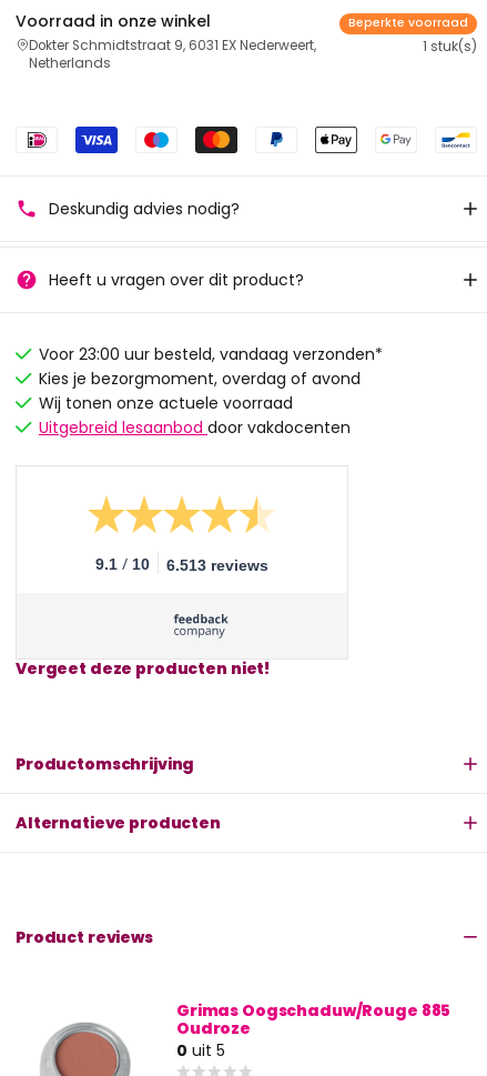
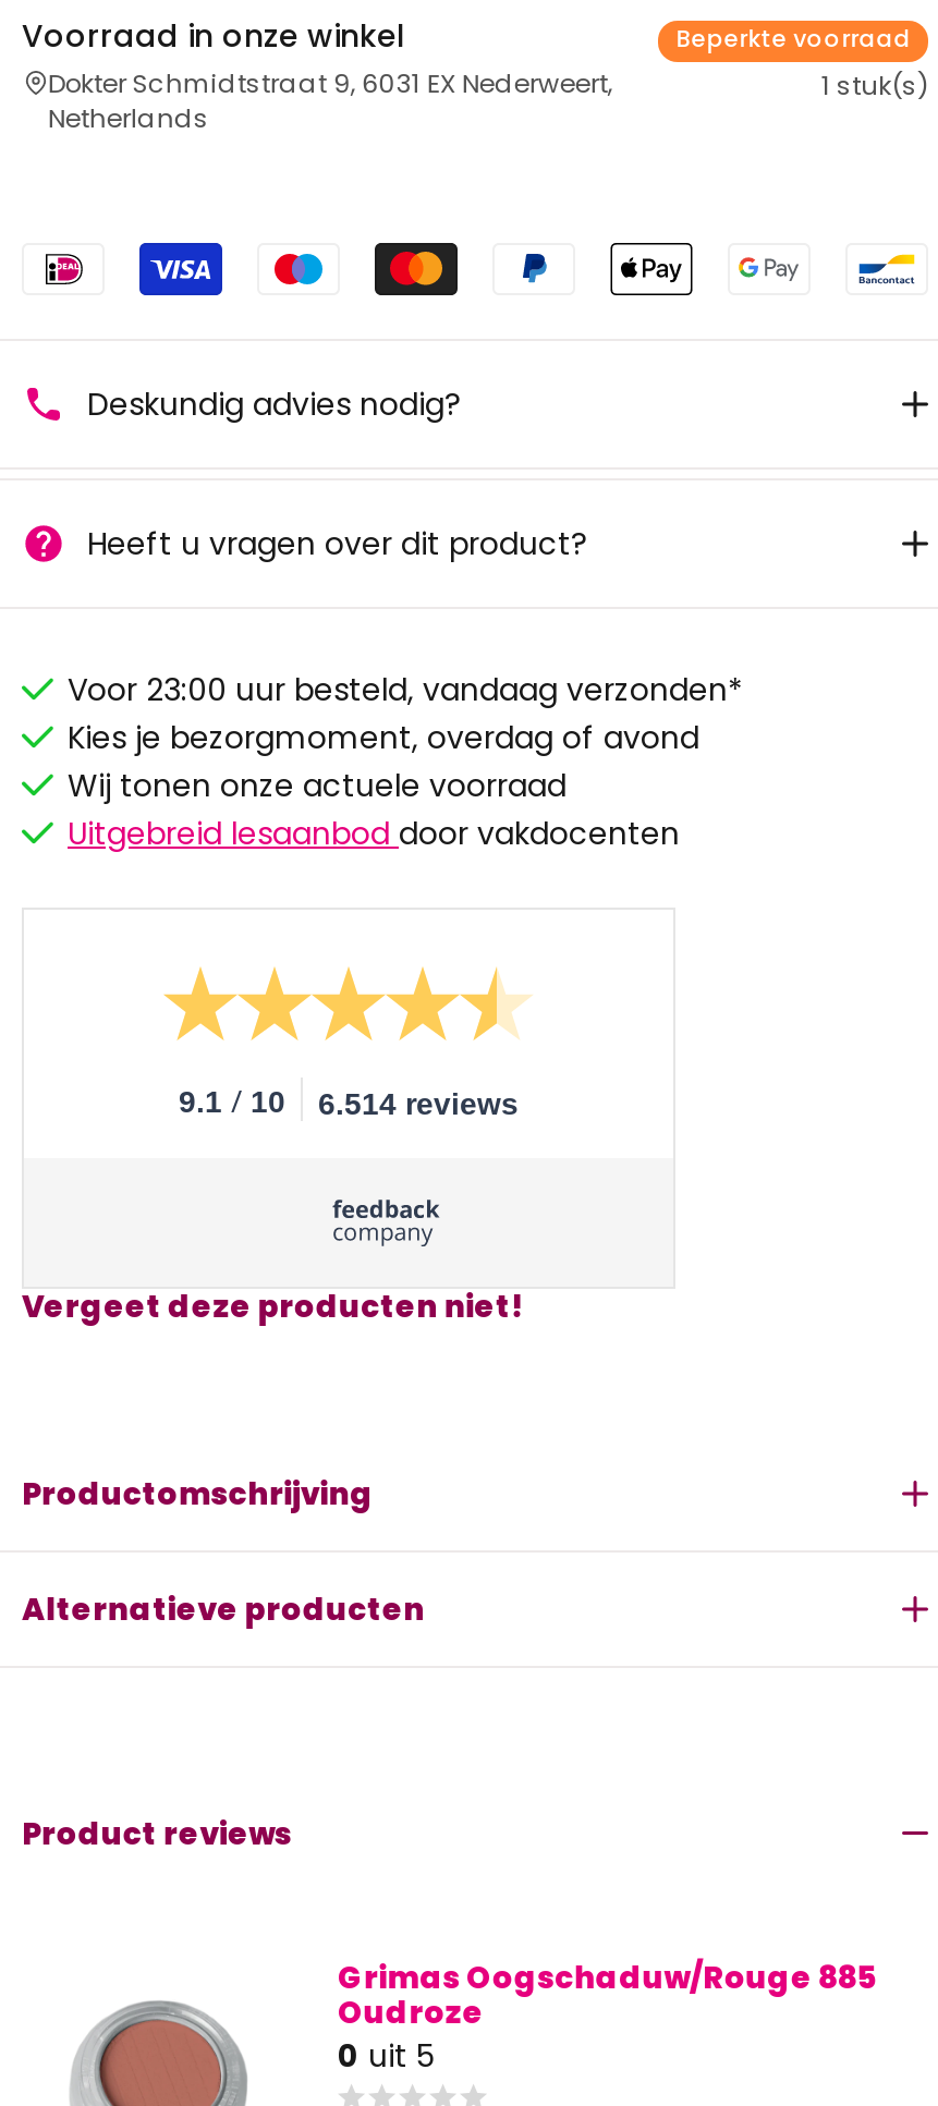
[95,552,268,574] 9.1 / 10 6.513 reviews -> [179,1079,519,1120] 9.1 / 10 6.514 reviews

